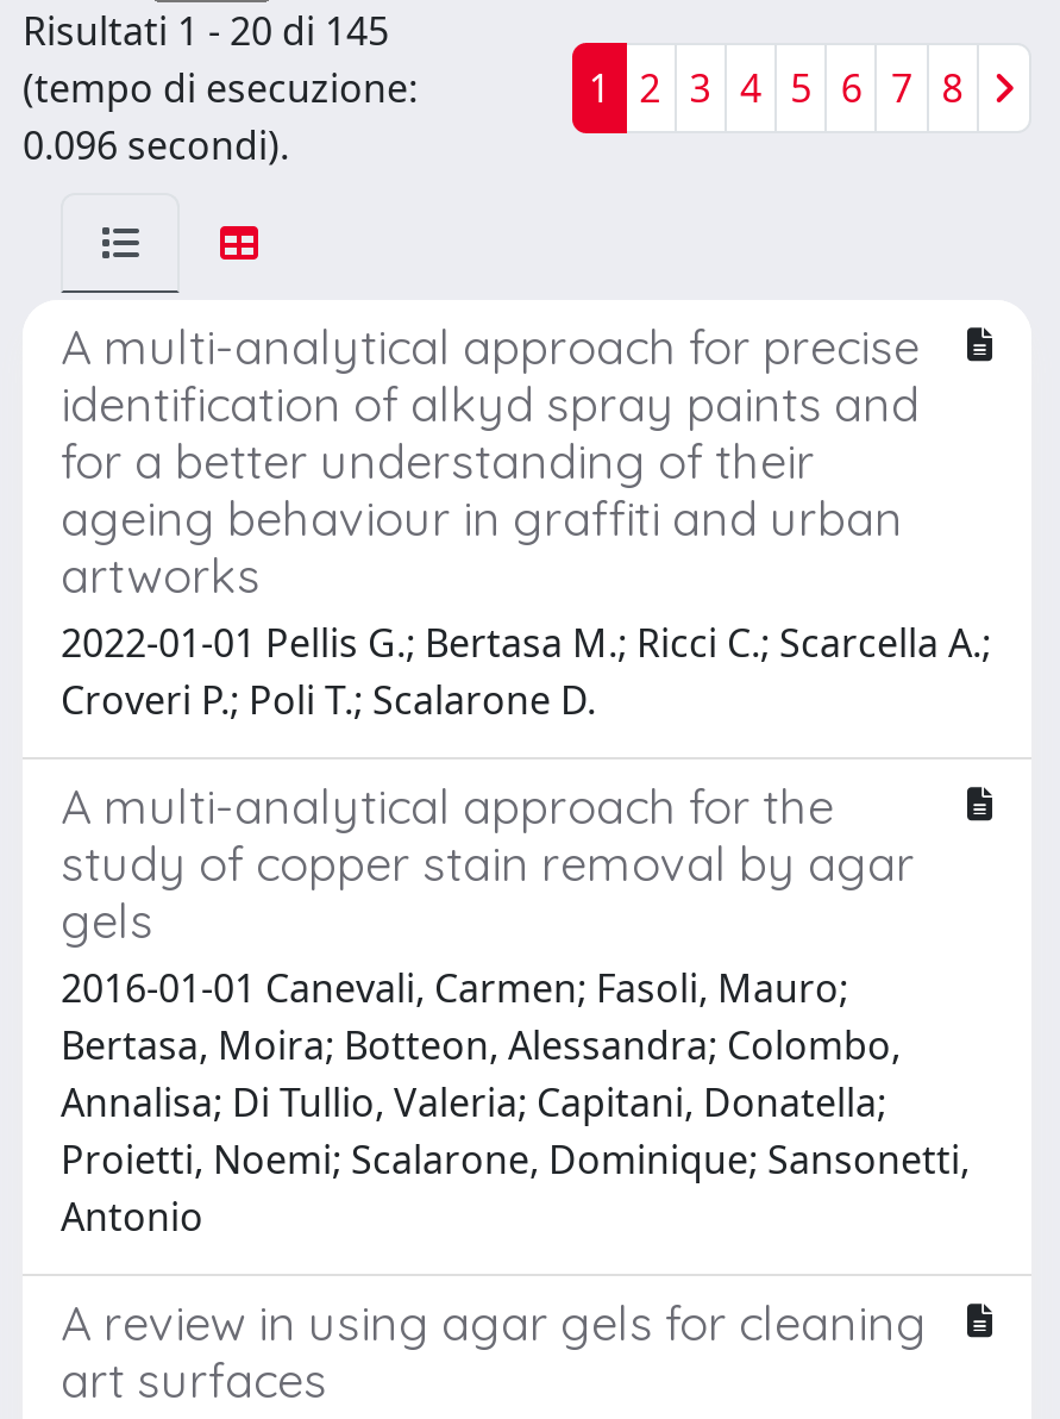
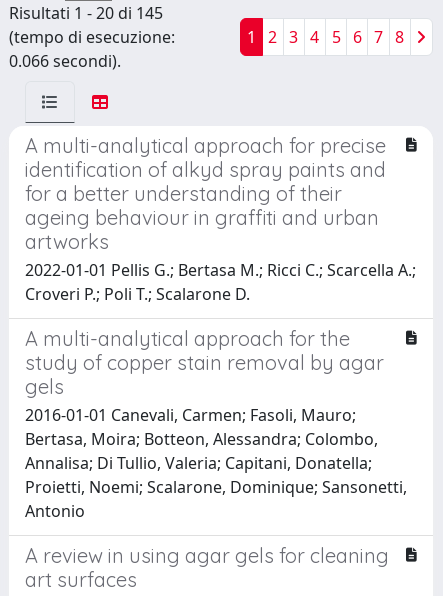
[23,119,289,171] 0.096 secondi). -> [9,50,121,72] 0.066 secondi).

